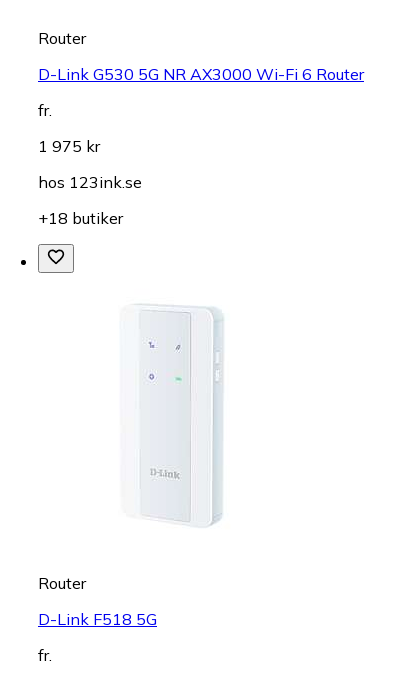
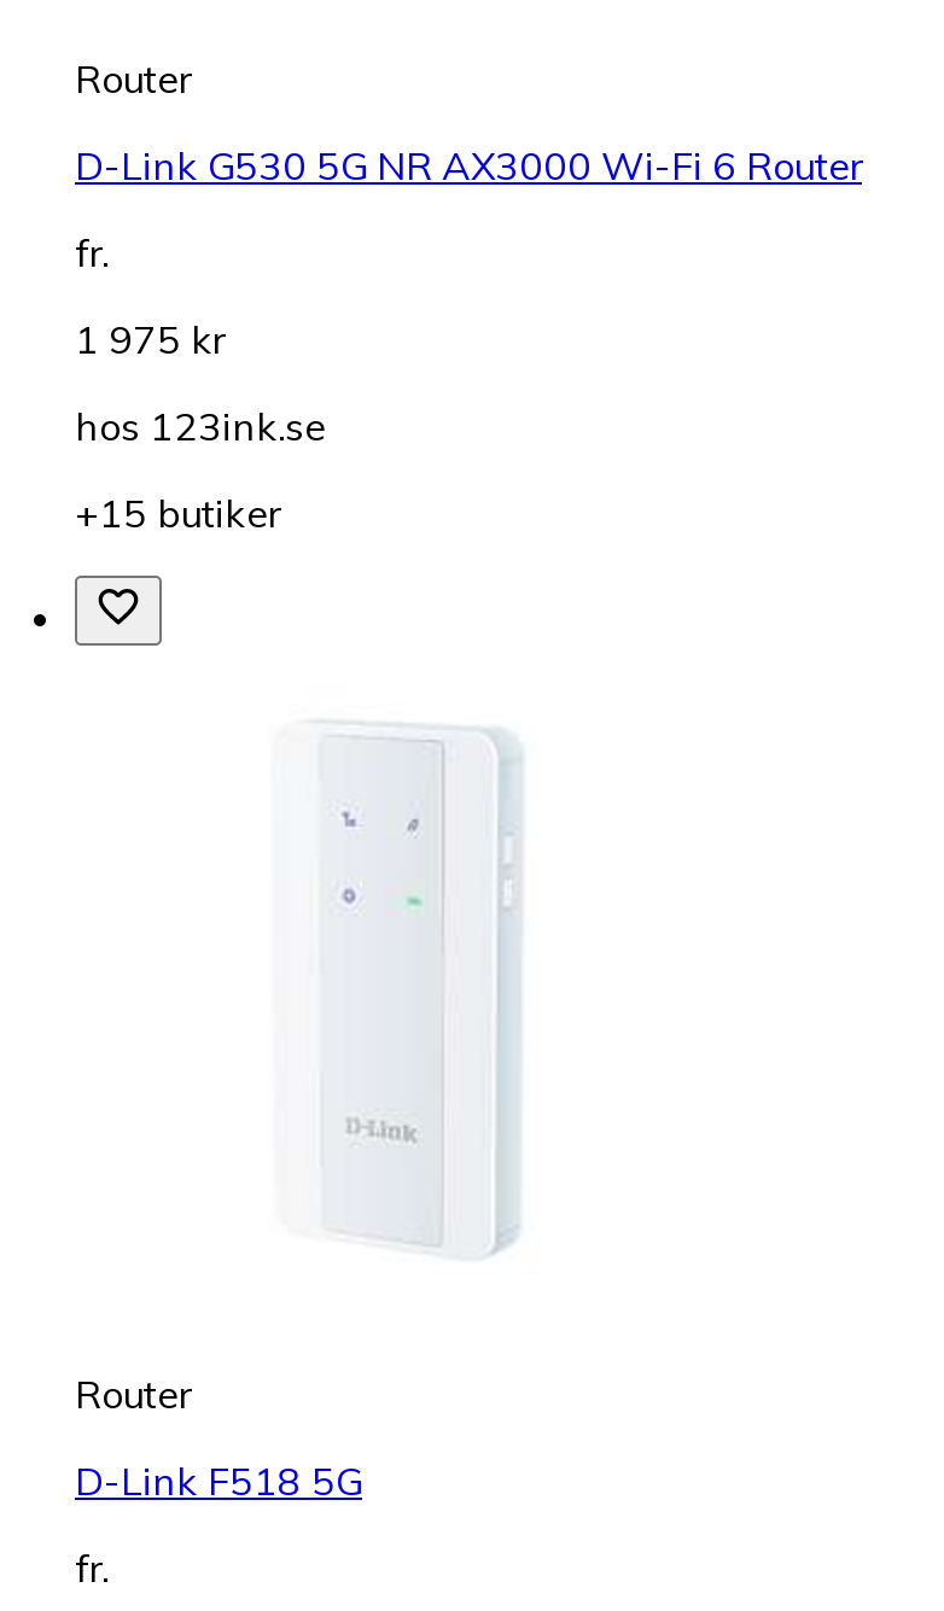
[38,208,123,228] +18 butiker -> [75,488,280,537] +15 butiker

